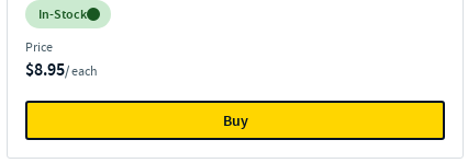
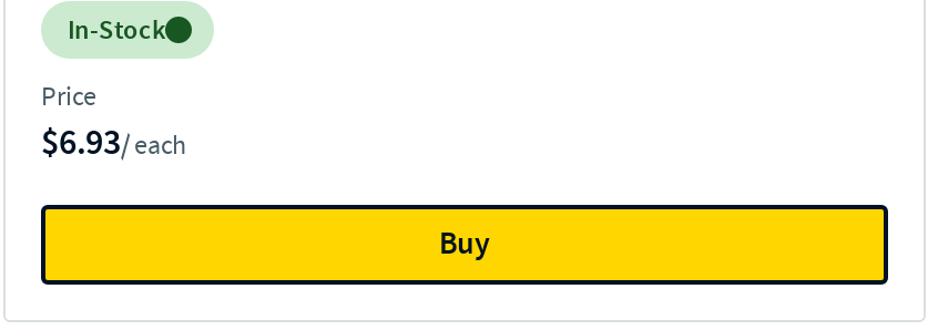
[25,58,98,81] $8.95/ each -> [41,117,187,164] $6.93/ each

